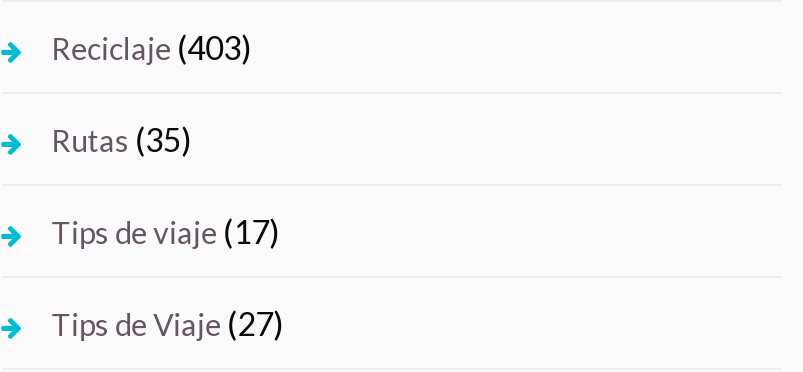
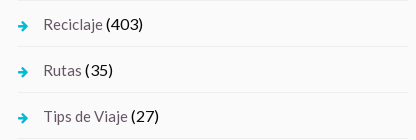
[51,212,279,250] Tips de viaje (17) -> none

